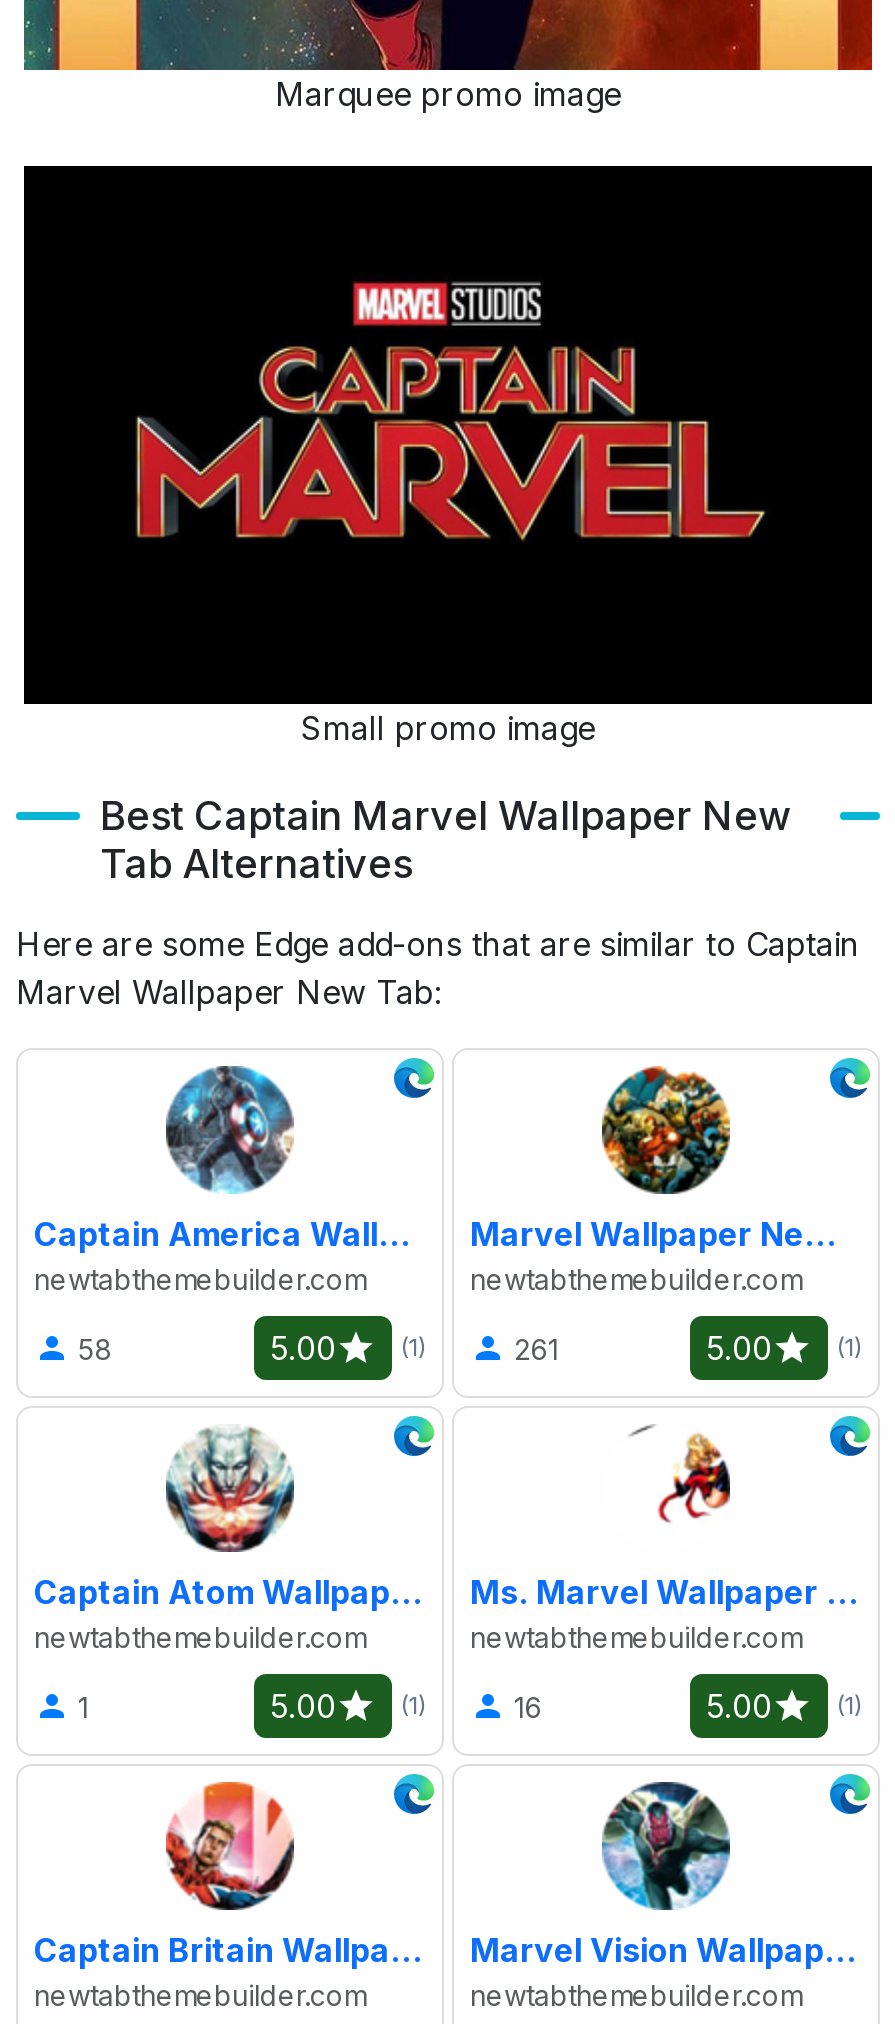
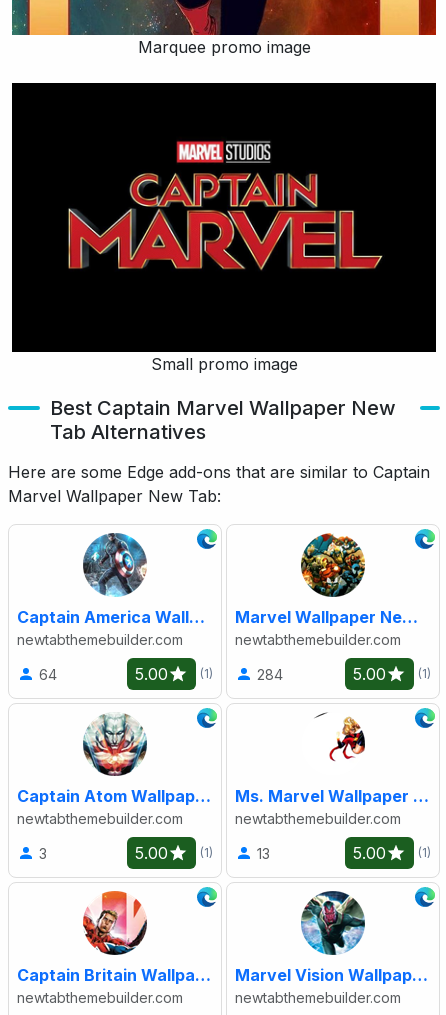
[78,1332,112,1366] 58 -> [39,666,57,683] 64
[514,1332,558,1366] 261 -> [257,666,283,683] 284
[78,1690,88,1724] 1 -> [39,845,47,862] 3
[514,1690,542,1724] 16 -> [257,845,270,862] 13

